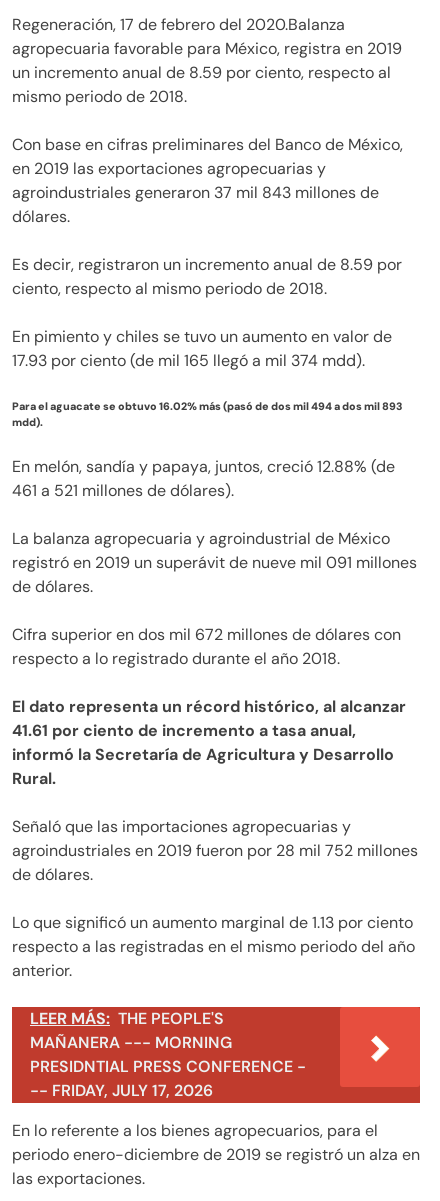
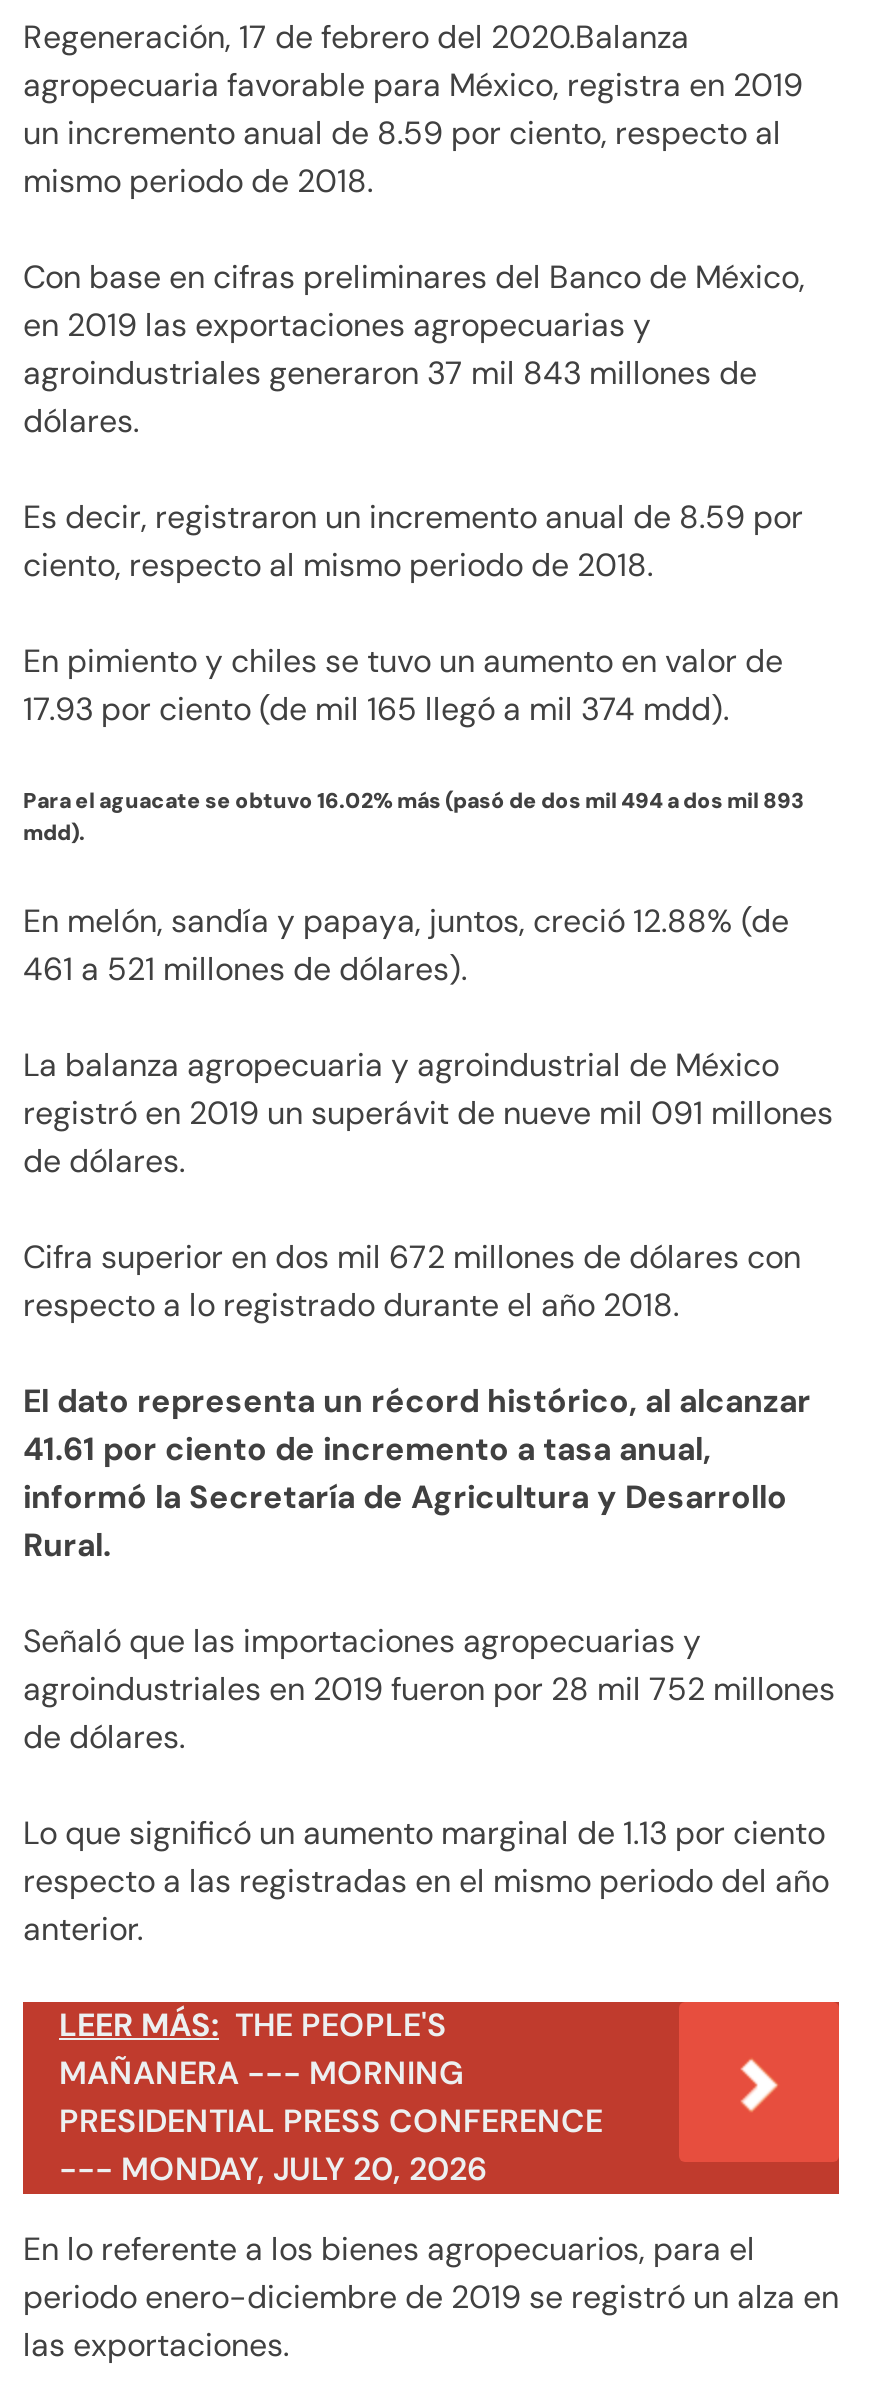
[30,1056,306,1101] PRESIDNTIAL PRESS CONFERENCE - | -- FRIDAY, JULY 17, 2026 -> [59,2099,603,2189] PRESIDENTIAL PRESS CONFERENCE | --- MONDAY, JULY 20, 2026

